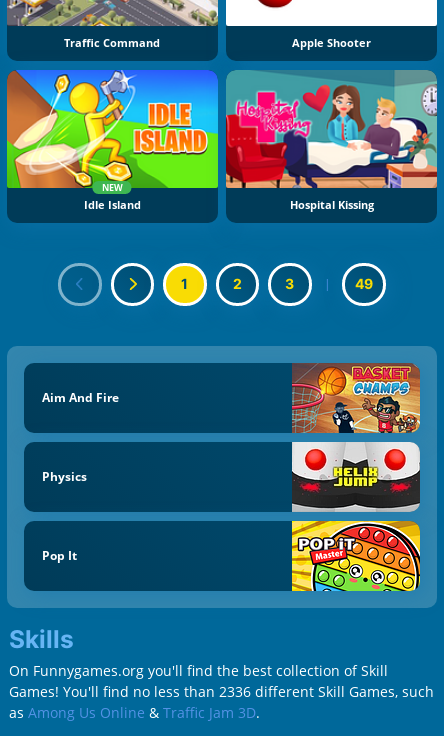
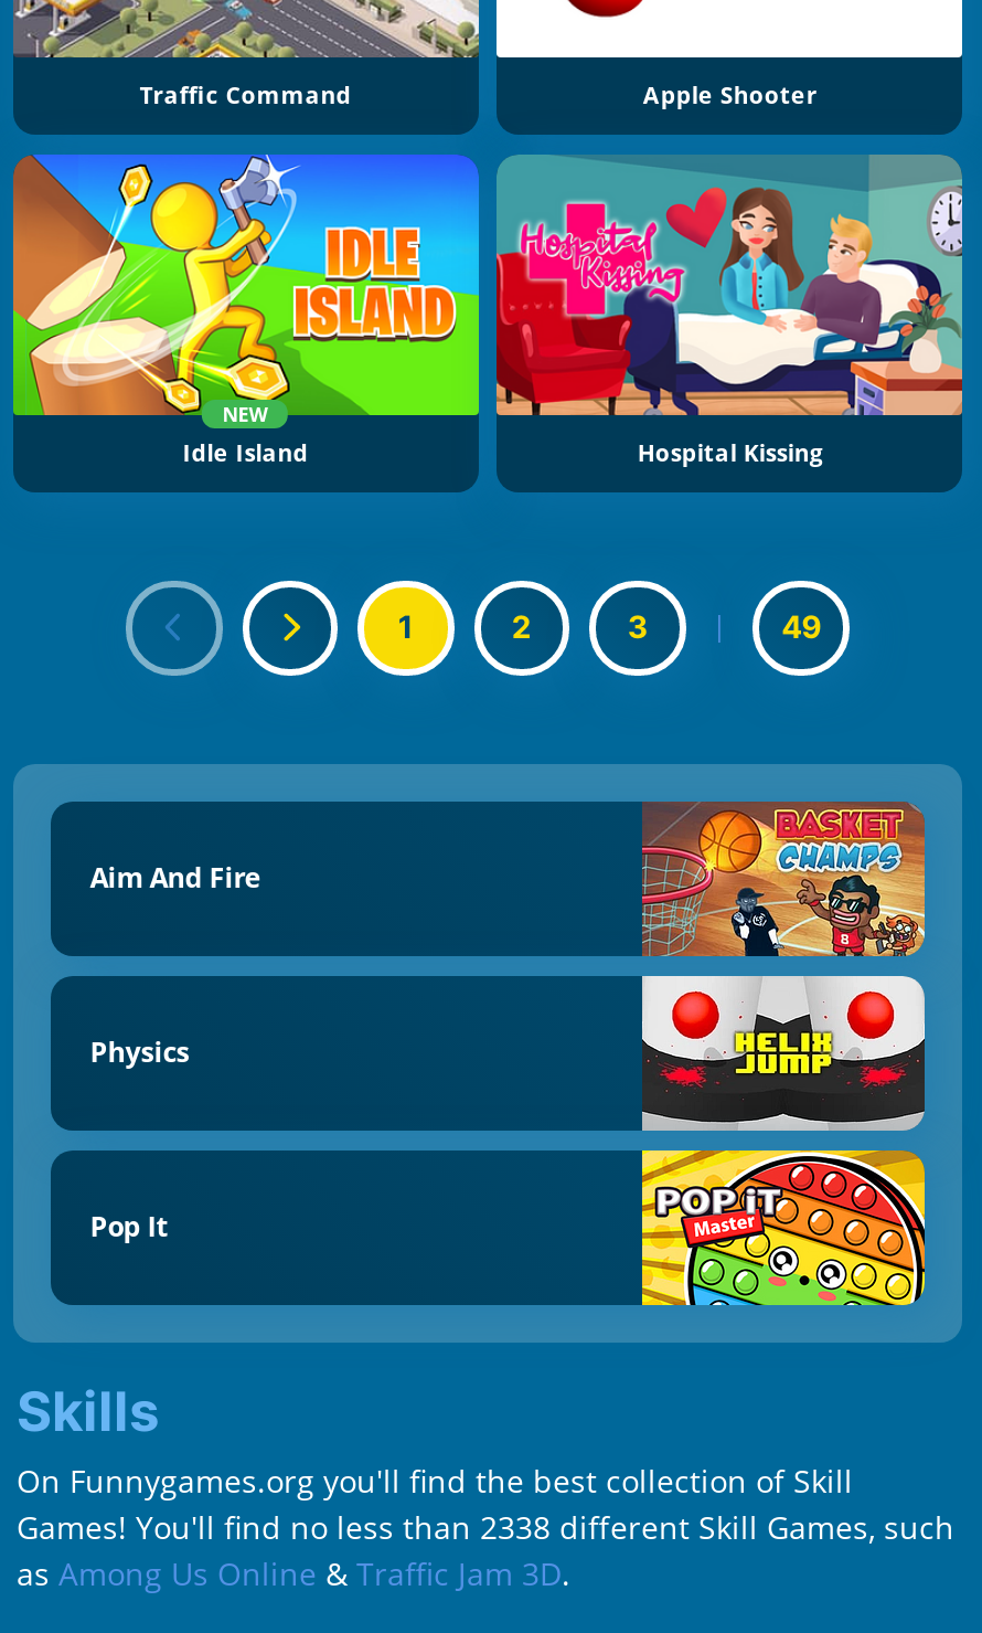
[8,682,433,701] Games! You'll find no less than 2336 different Skill Games, such -> [17,1505,954,1547] Games! You'll find no less than 2338 different Skill Games, such

